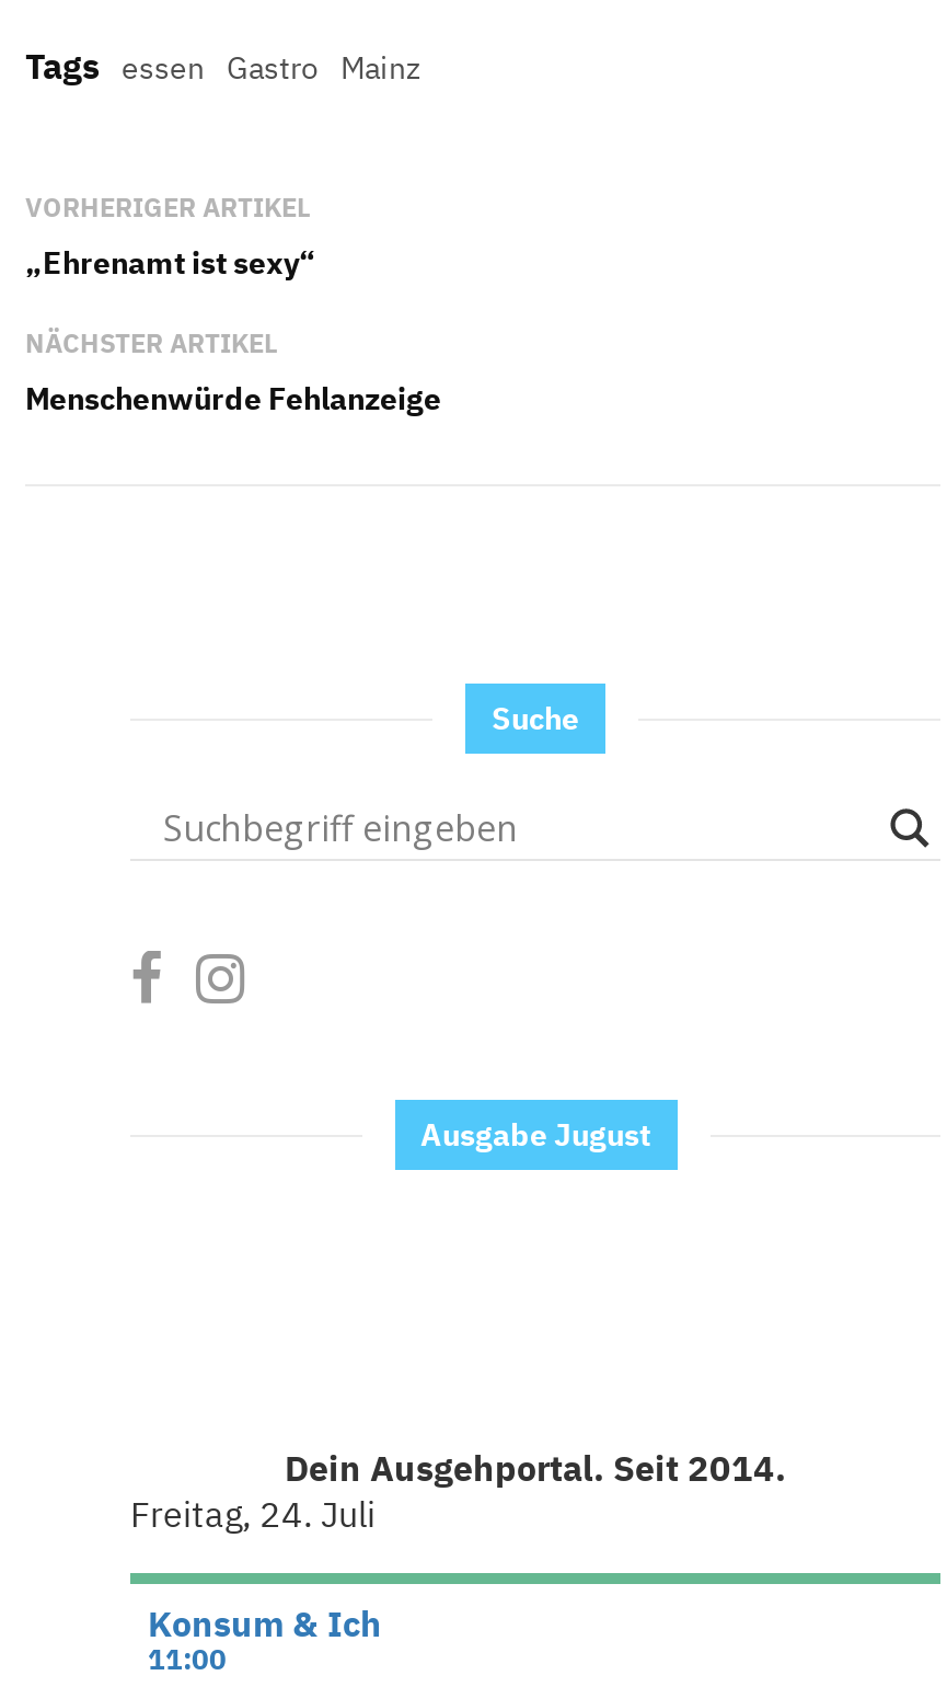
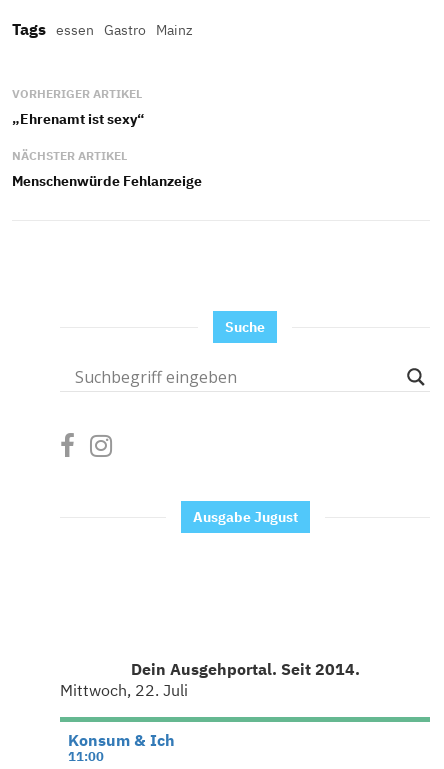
[130,1492,376,1536] Freitag, 24. Juli -> [60,680,188,700] Mittwoch, 22. Juli

